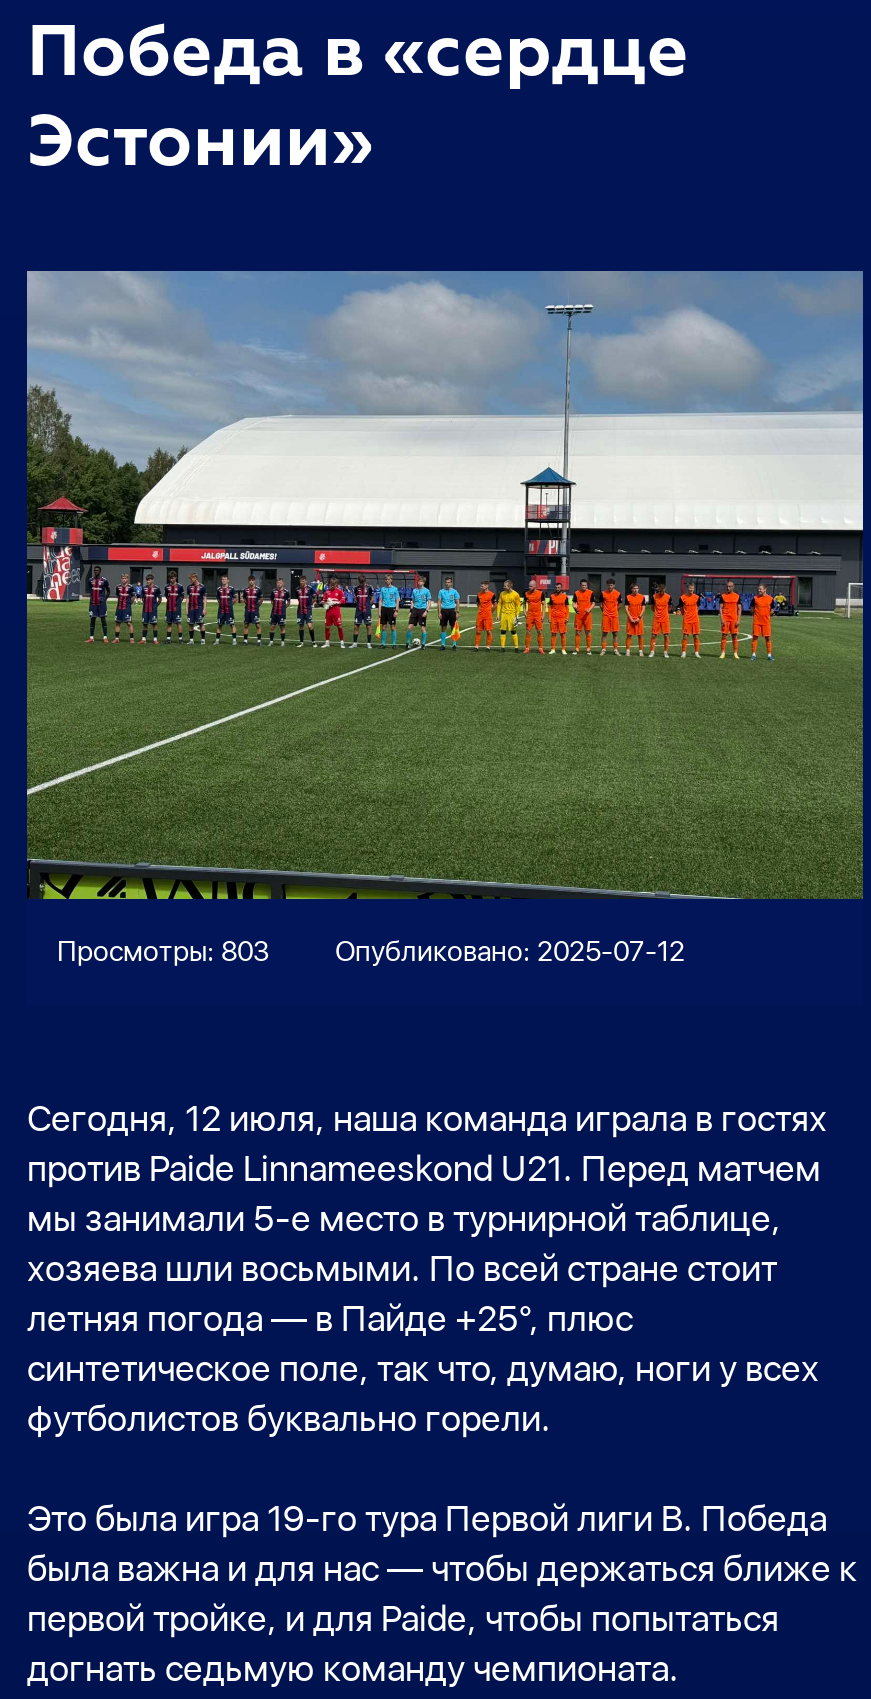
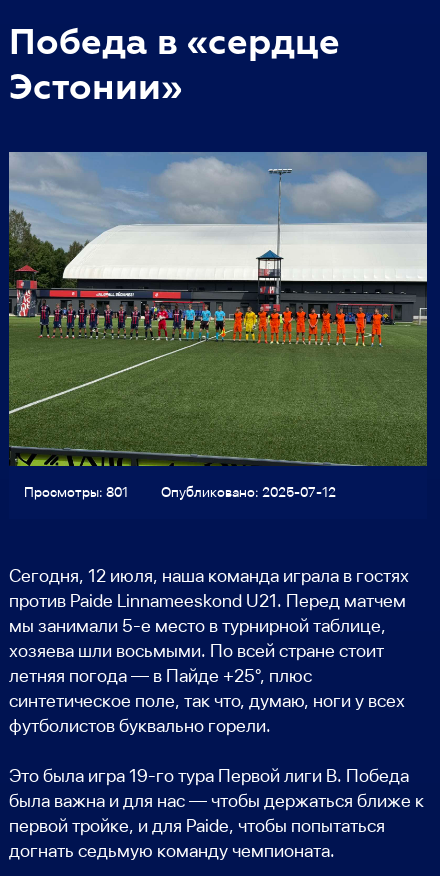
[57,932,685,968] Просмотры: 803 Опубликовано: 2025-07-12 -> [24,482,336,500] Просмотры: 801 Опубликовано: 2025-07-12

